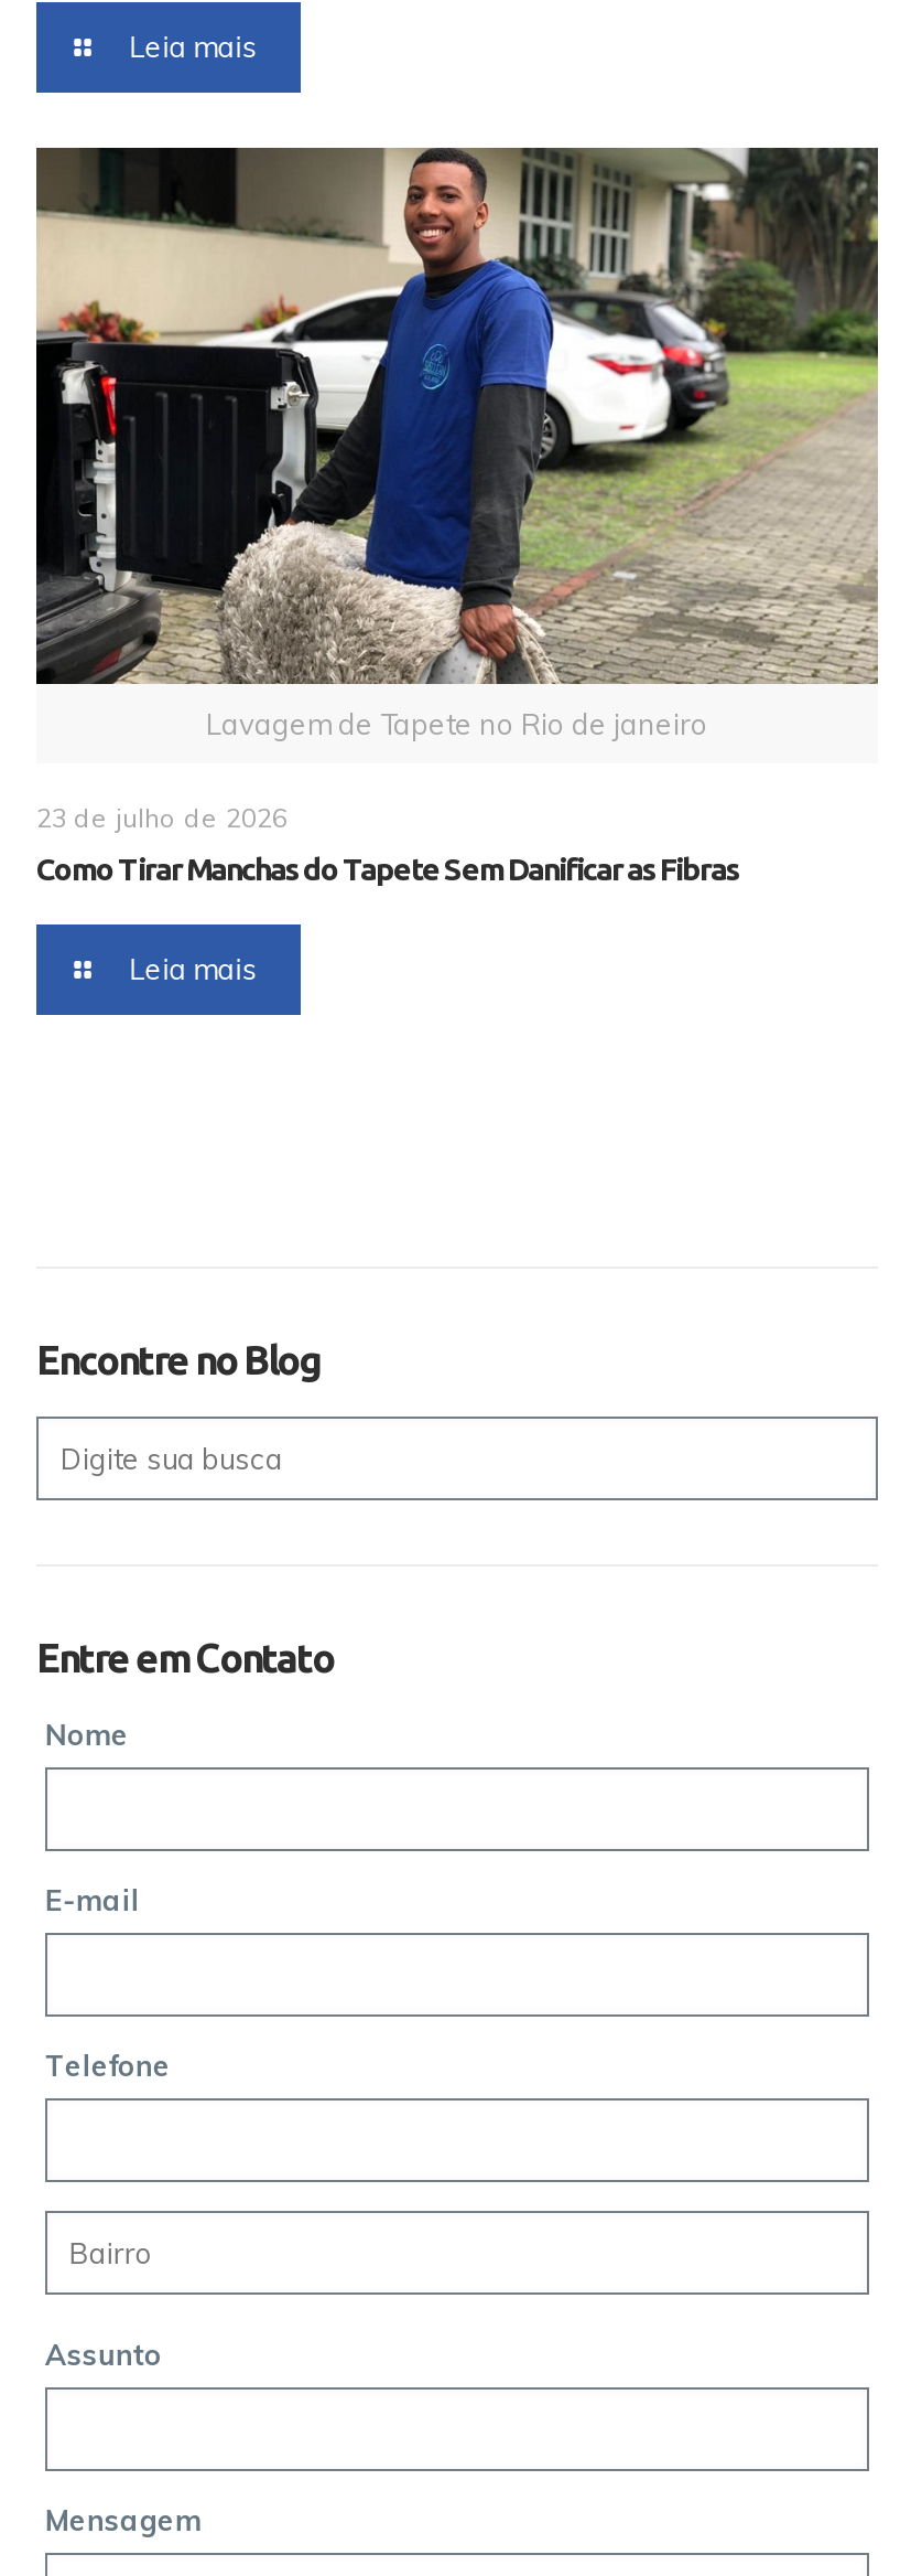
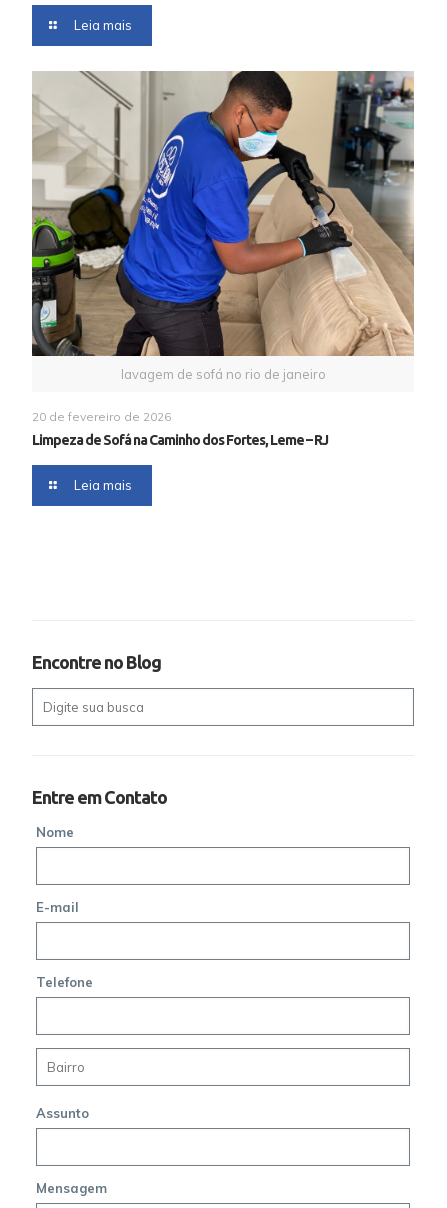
[34,146,878,741] [image] | Lavagem de Tapete no Rio de janeiro -> [31,71,414,382] [image] | lavagem de sofá no rio de janeiro
[36,800,288,834] 23 de julho de 2026 -> [32,409,171,424] 20 de fevereiro de 2026
[36,851,739,887] Como Tirar Manchas do Tapete Sem Danificar as Fibras -> [32,432,328,448] Limpeza de Sofá na Caminho dos Fortes, Leme – RJ

